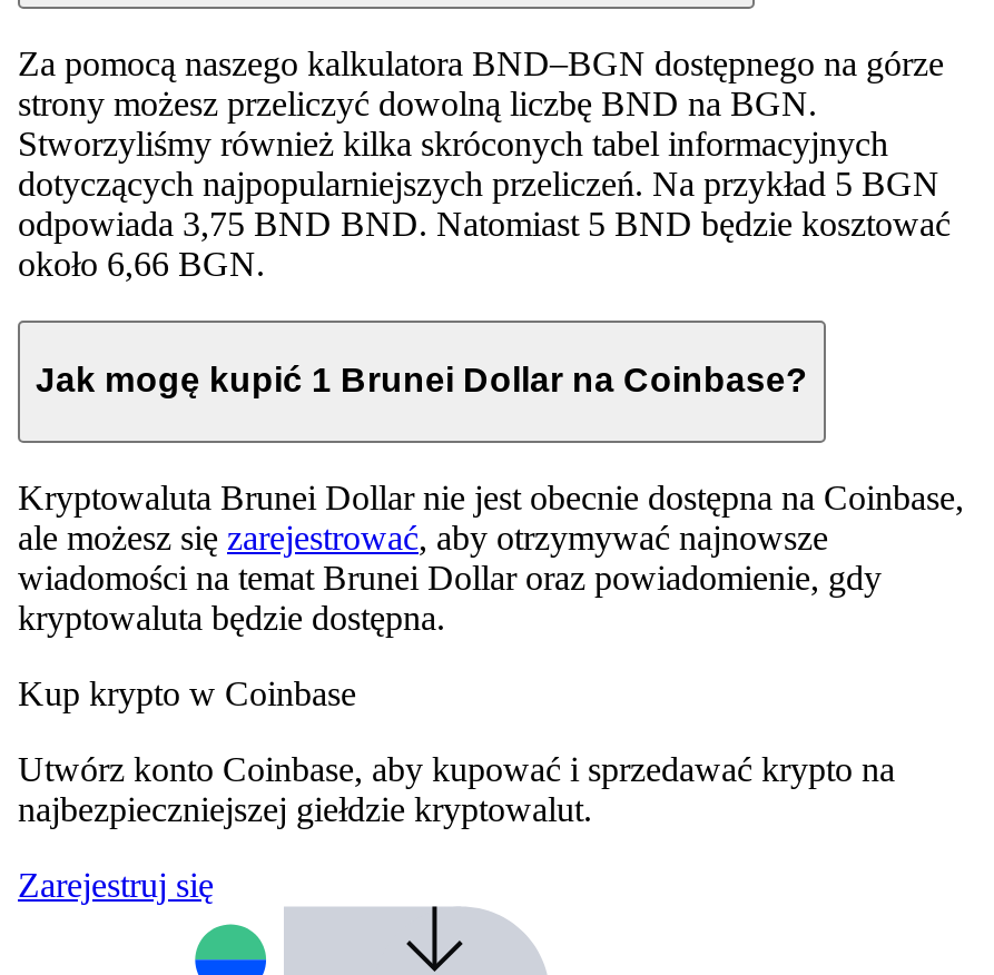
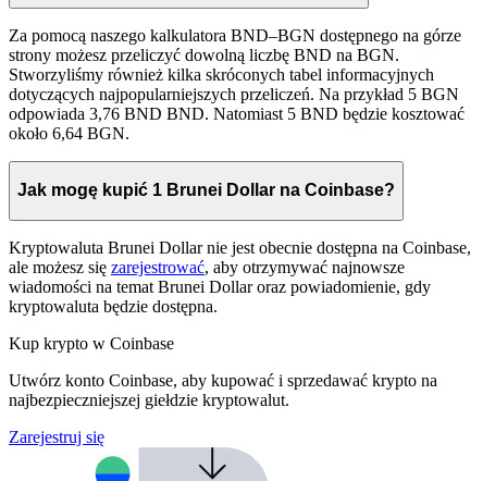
[18,204,951,242] odpowiada 3,75 BND BND. Natomiast 5 BND będzie kosztować -> [9,104,465,123] odpowiada 3,76 BND BND. Natomiast 5 BND będzie kosztować
[18,244,265,282] około 6,66 BGN. -> [9,124,129,142] około 6,64 BGN.

